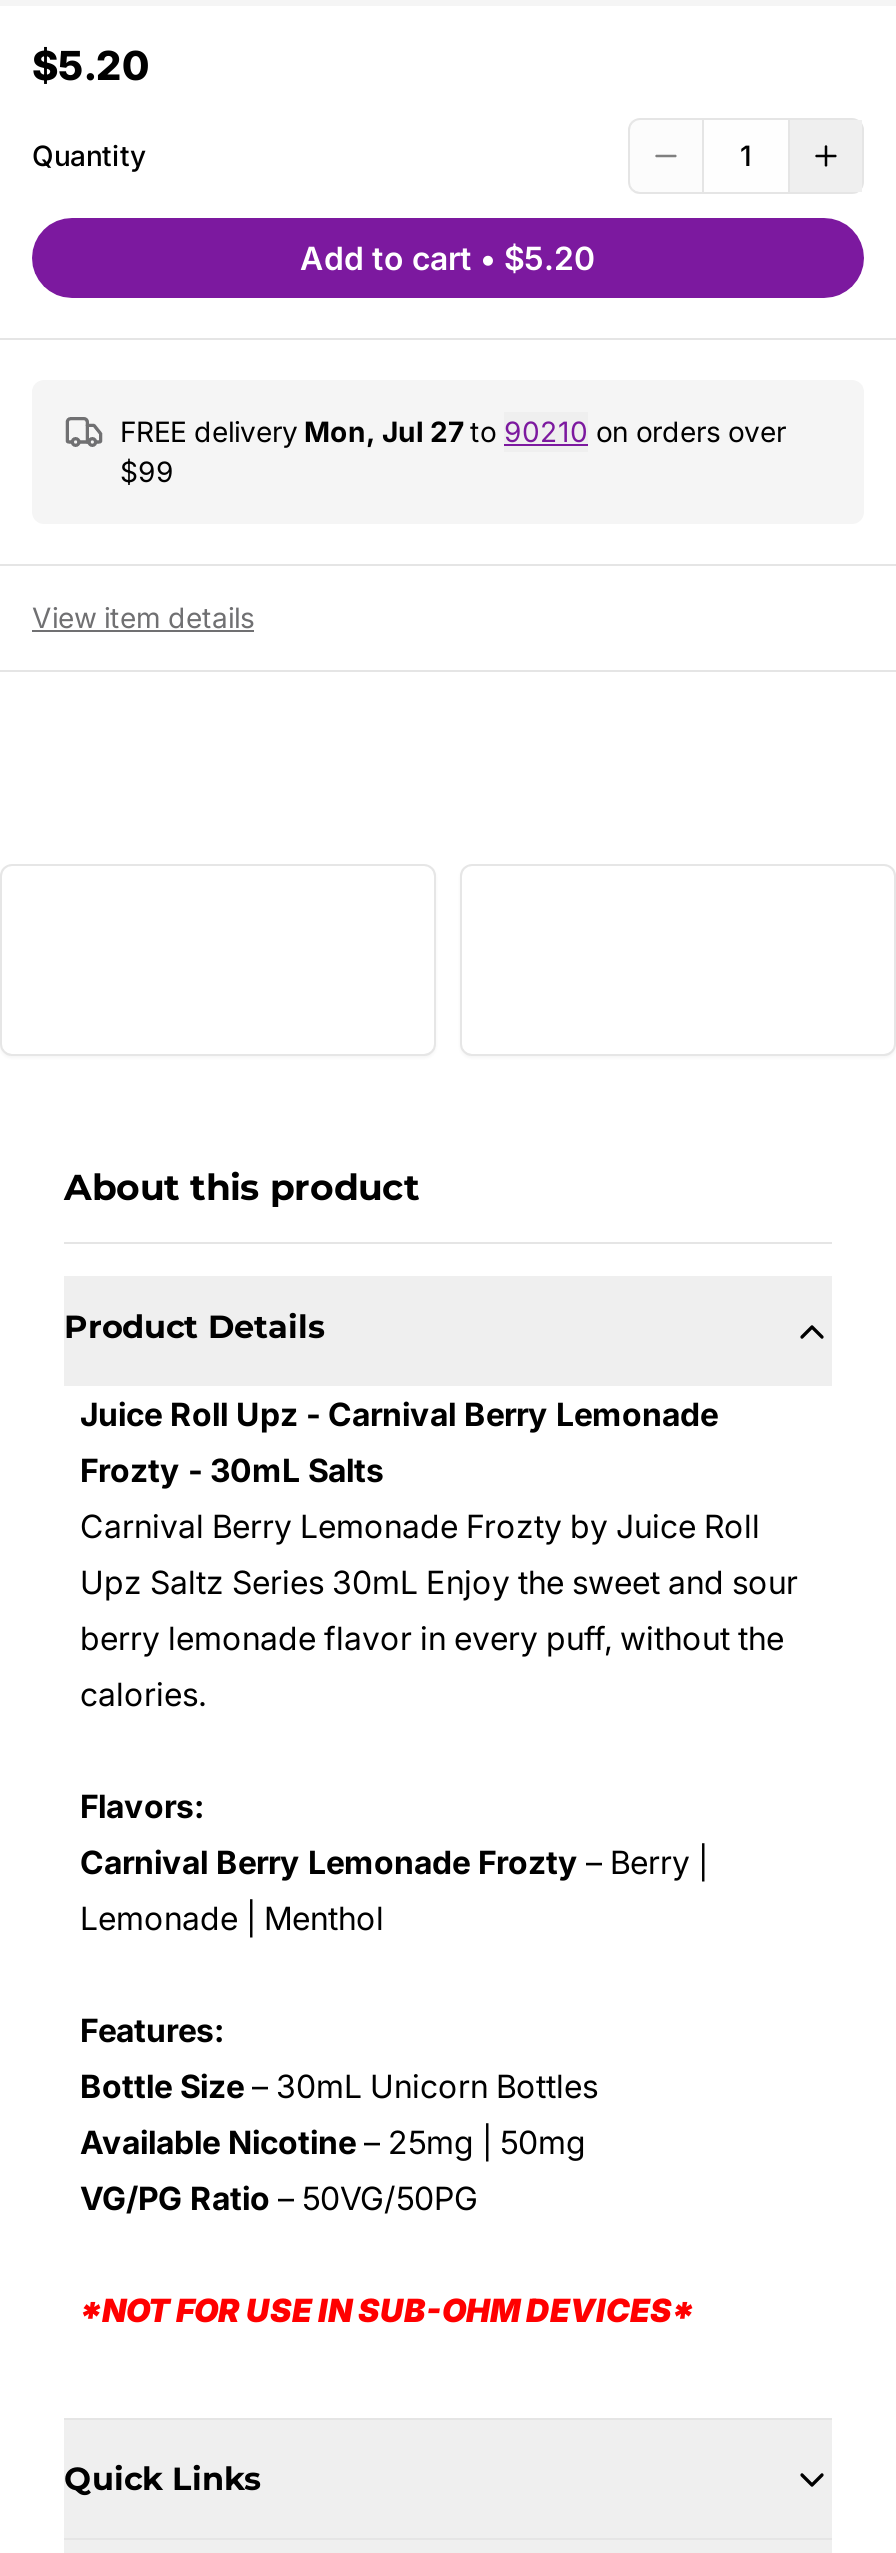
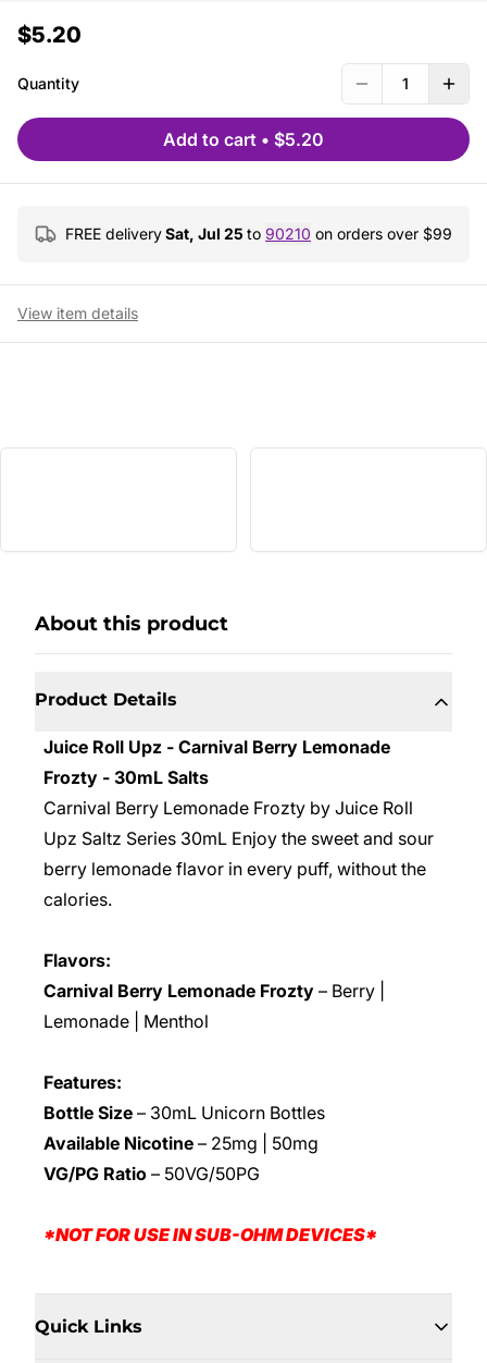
[120,414,786,488] FREE delivery Mon, Jul 27 to 90210 on orders over | $99 -> [65,224,452,243] FREE delivery Sat, Jul 25 to 90210 on orders over $99

